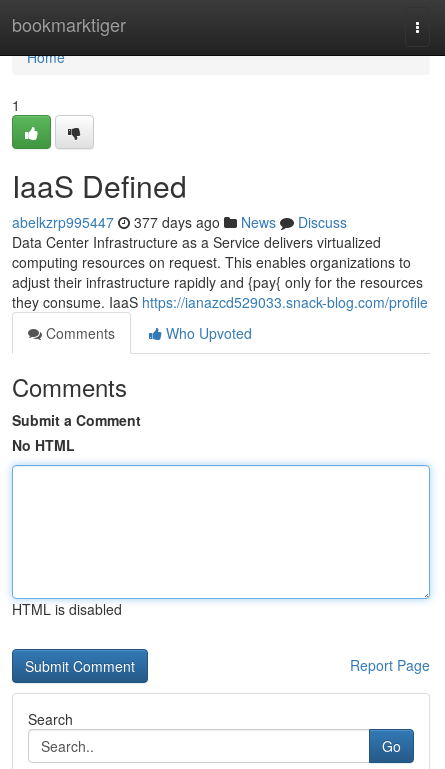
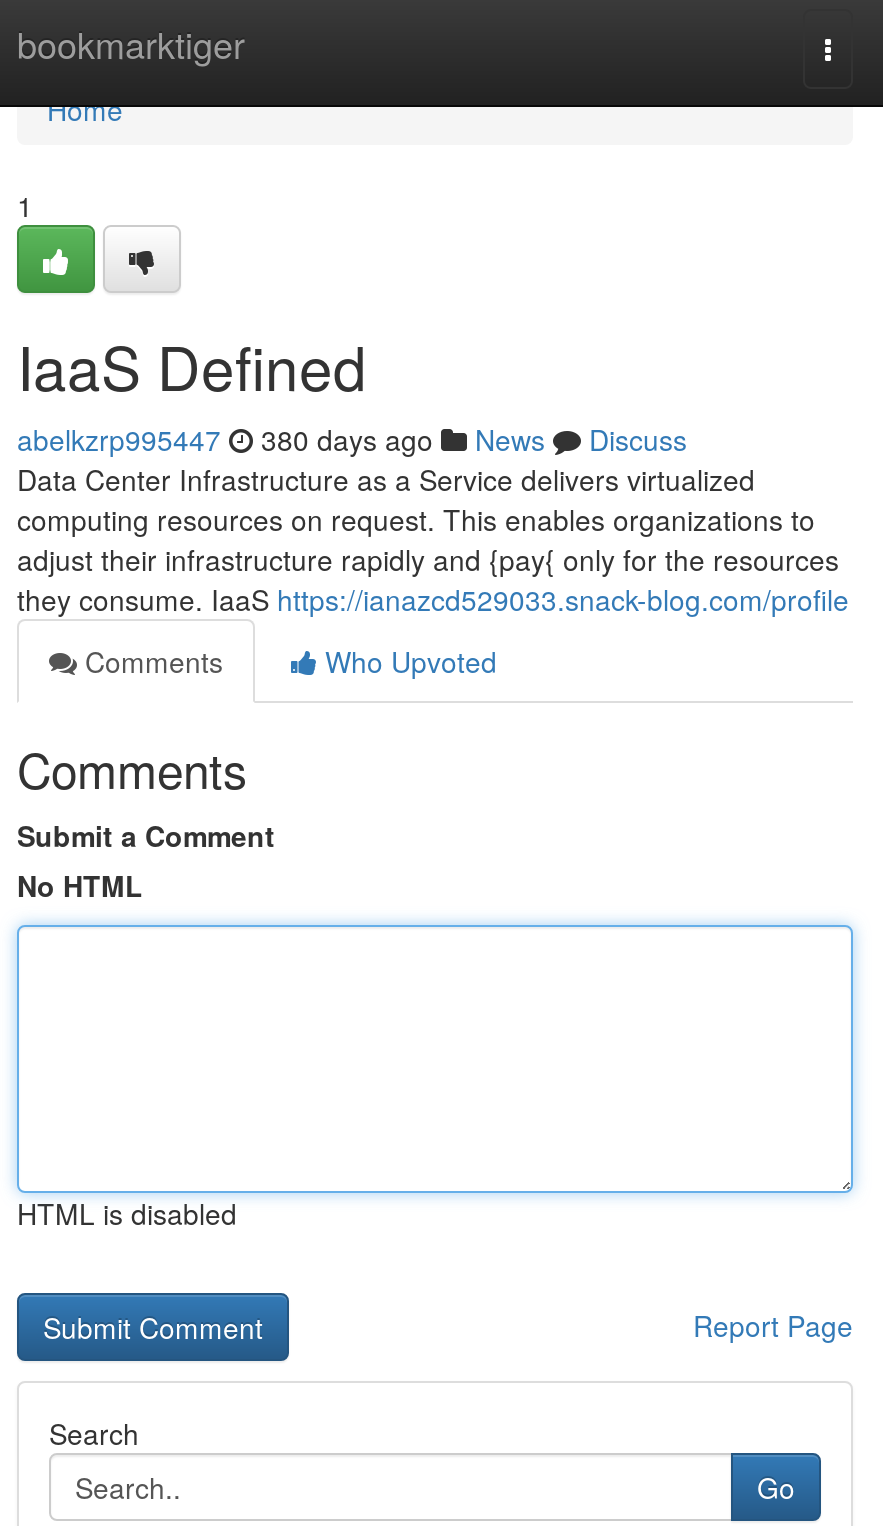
[12,212,347,232] abelkzrp995447 377 days ago News Discuss -> [17,419,687,459] abelkzrp995447 380 days ago News Discuss

